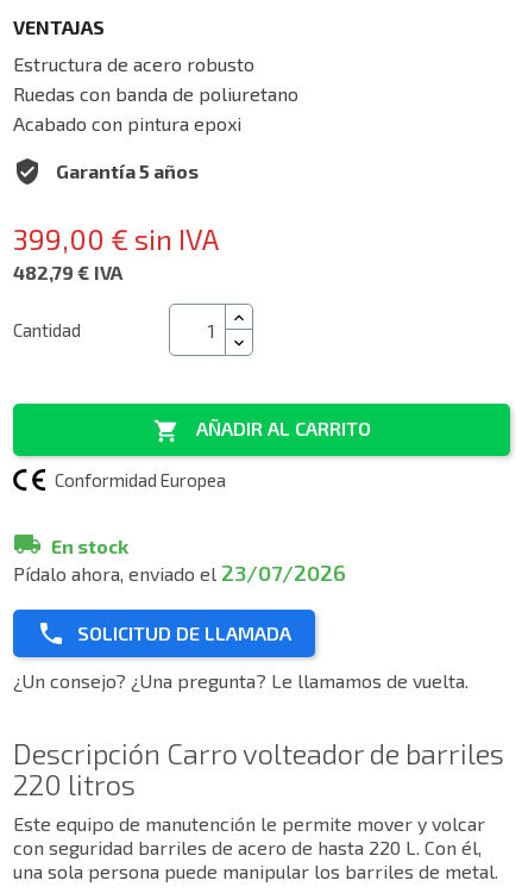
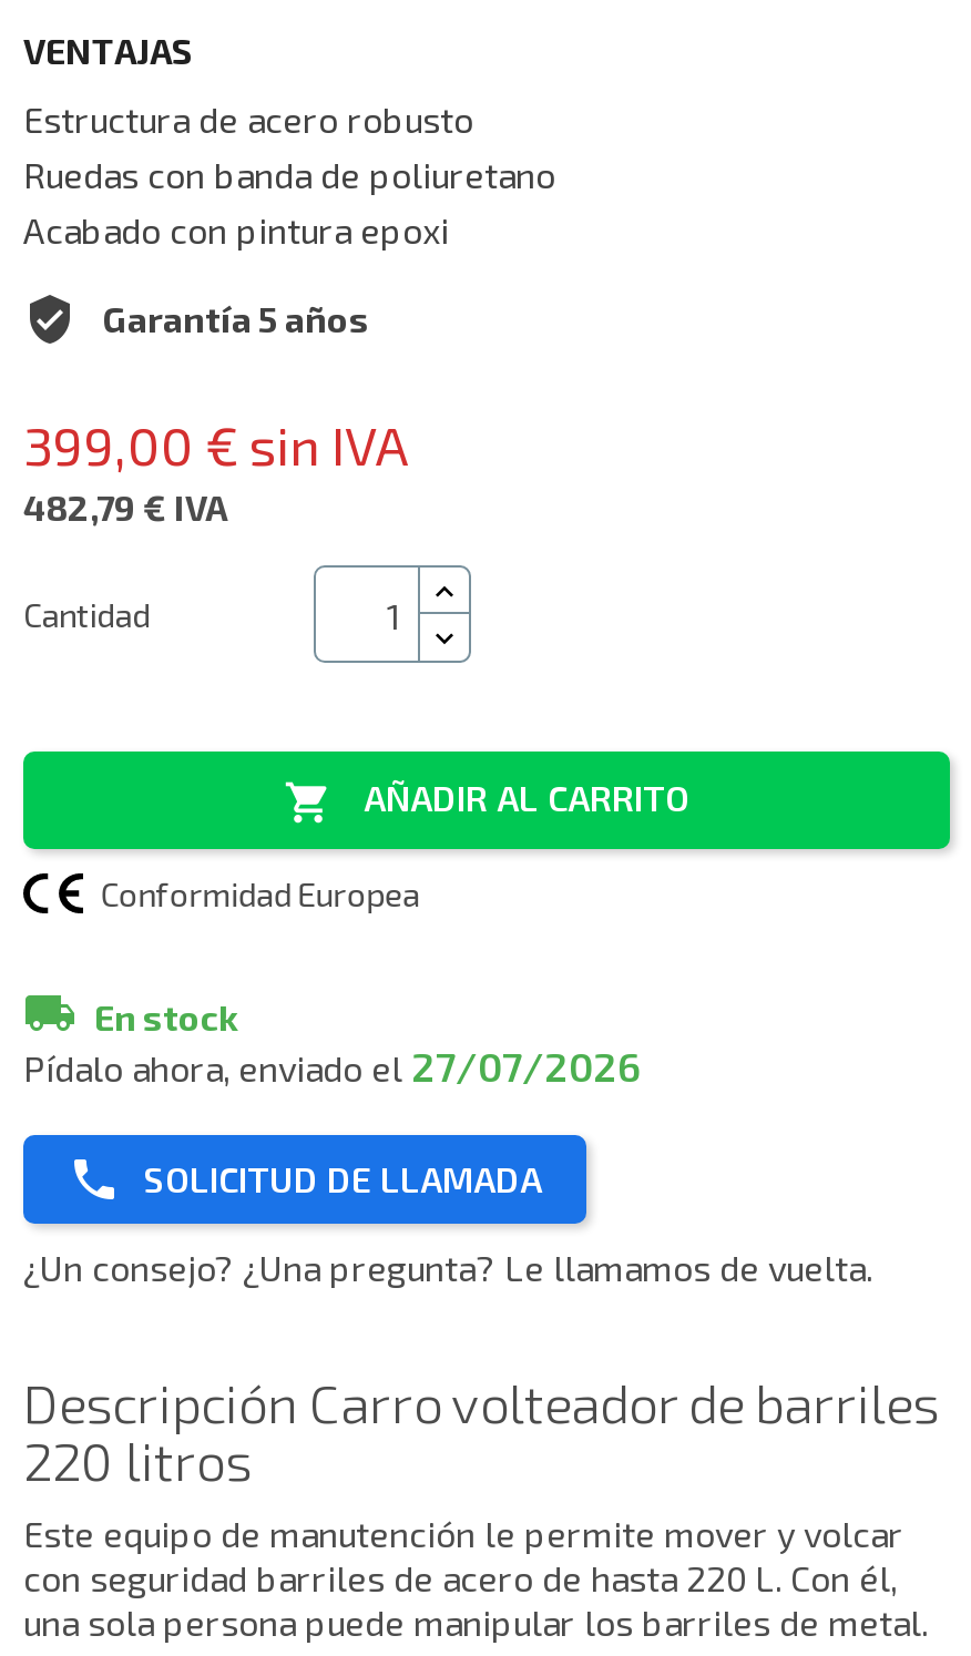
[13,560,346,586] Pídalo ahora, enviado el 23/07/2026 -> [23,1042,642,1091] Pídalo ahora, enviado el 27/07/2026

